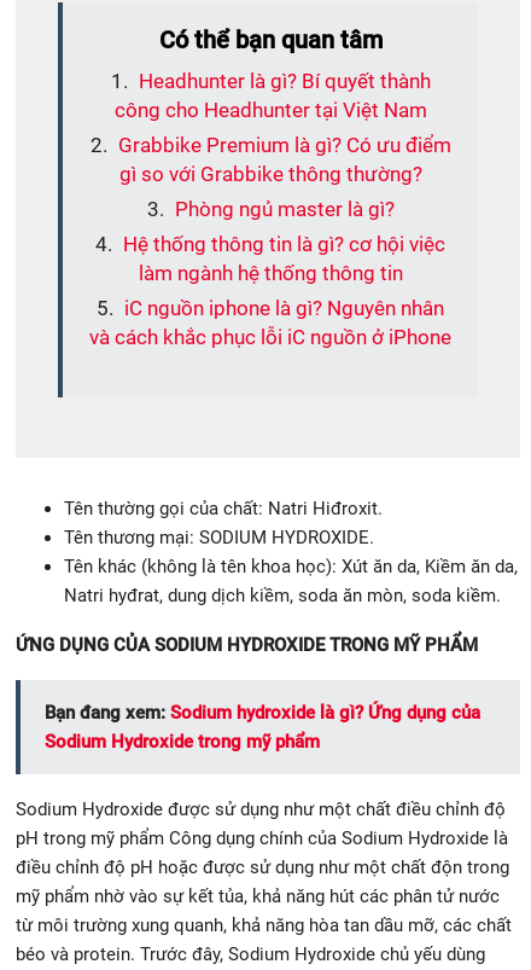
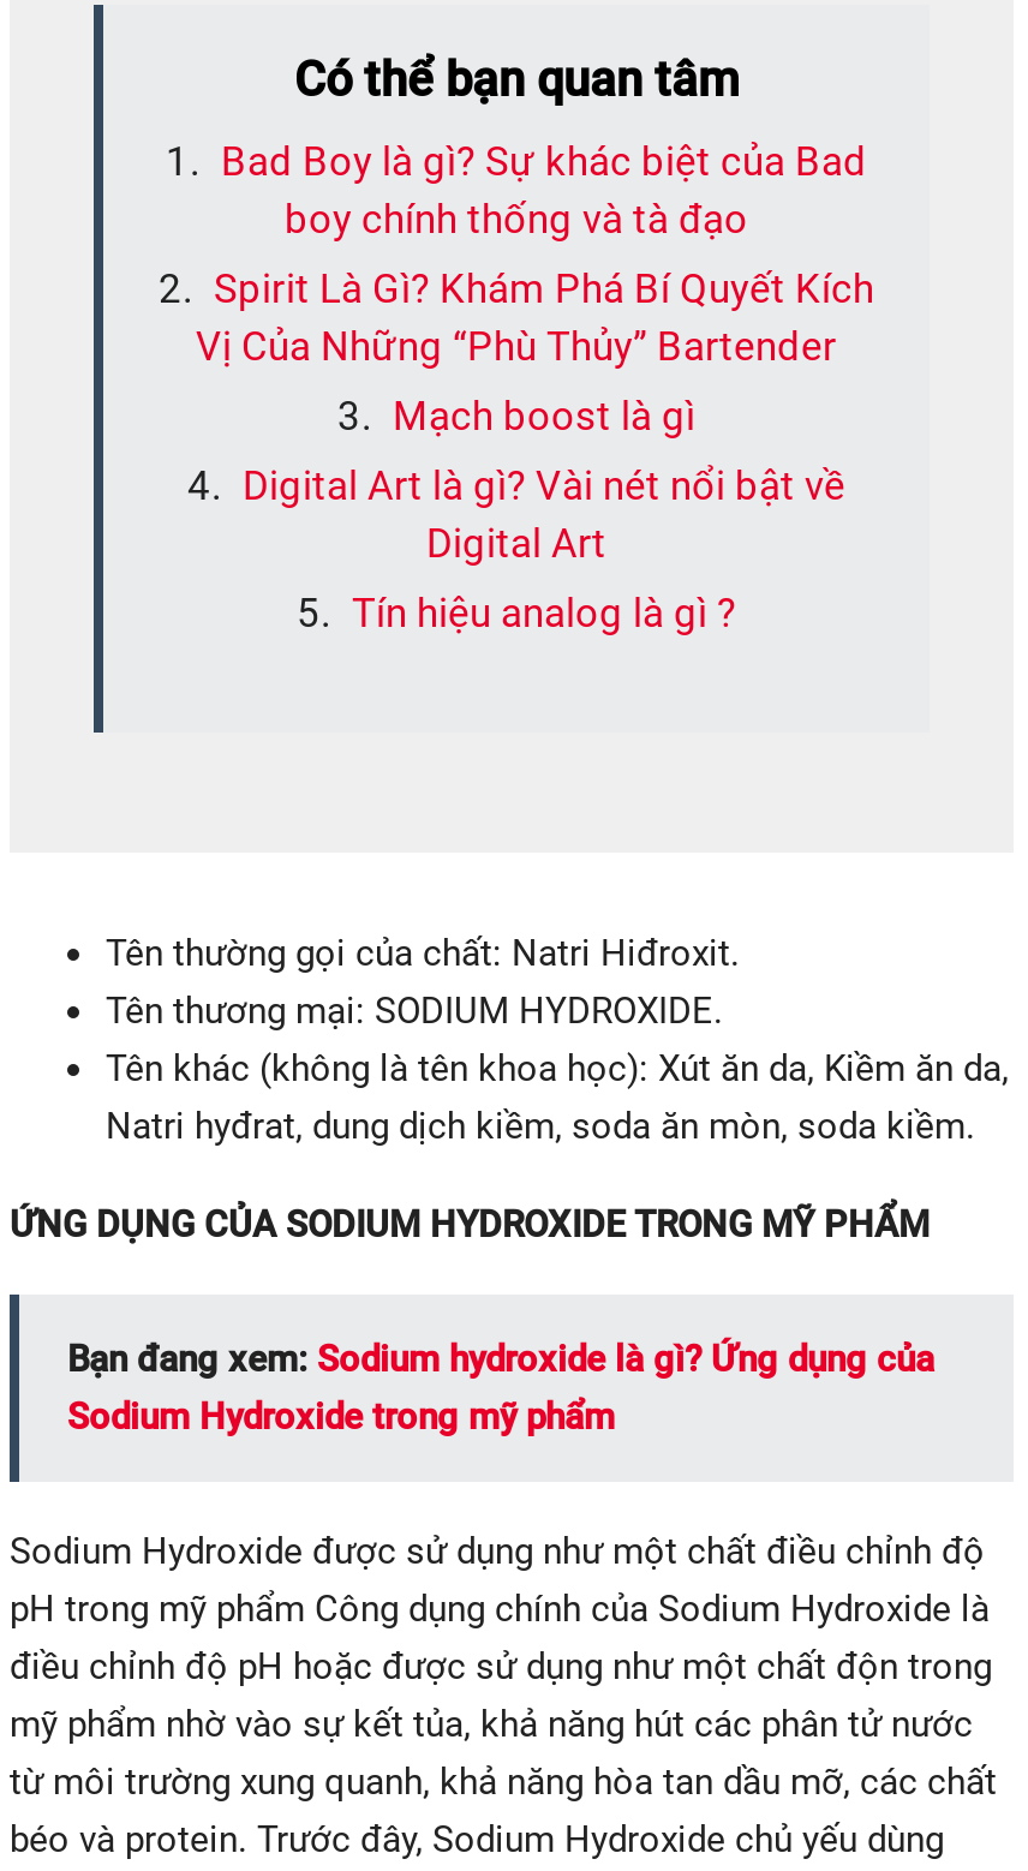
[114,70,430,122] Headhunter là gì? Bí quyết thành | công cho Headhunter tại Việt Nam -> [221,139,867,242] Bad Boy là gì? Sự khác biệt của Bad | boy chính thống và tà đạo
[118,134,451,186] Grabbike Premium là gì? Có ưu điểm | gì so với Grabbike thông thường? -> [196,266,874,369] Spirit Là Gì? Khám Phá Bí Quyết Kích | Vị Của Những “Phù Thủy” Bartender
[174,198,394,221] Phòng ngủ master là gì? -> [393,393,695,439] Mạch boost là gì
[123,233,445,285] Hệ thống thông tin là gì? cơ hội việc | làm ngành hệ thống thông tin -> [243,463,845,566] Digital Art là gì? Vài nét nổi bật về | Digital Art
[89,297,451,349] iC nguồn iphone là gì? Nguyên nhân | và cách khắc phục lỗi iC nguồn ở iPhone -> [352,590,736,636] Tín hiệu analog là gì ?

